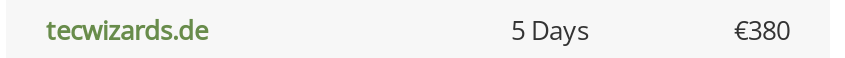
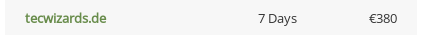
[511,12,589,48] 5 Days -> [257,9,296,27] 7 Days

